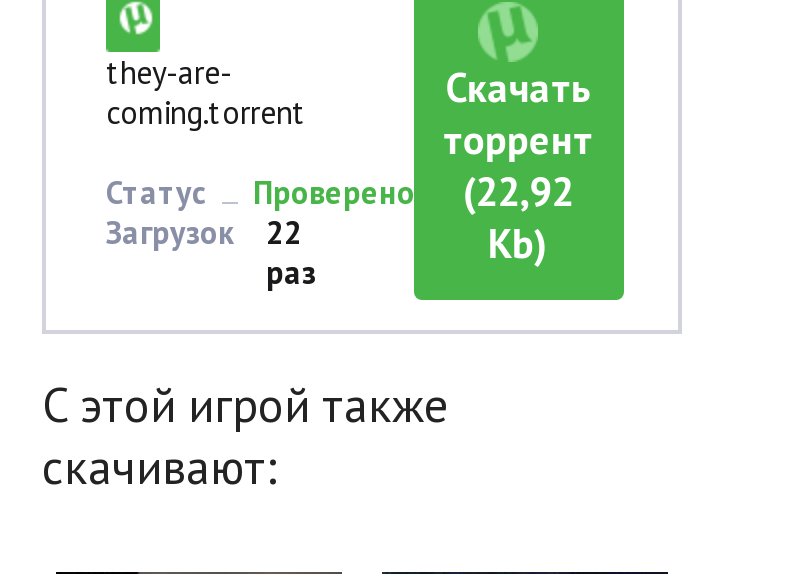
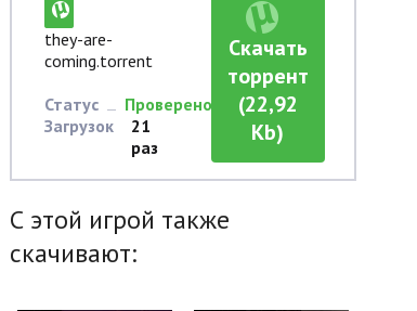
[106,212,302,252] Загрузок 22 -> [44,115,151,137] Загрузок 21

